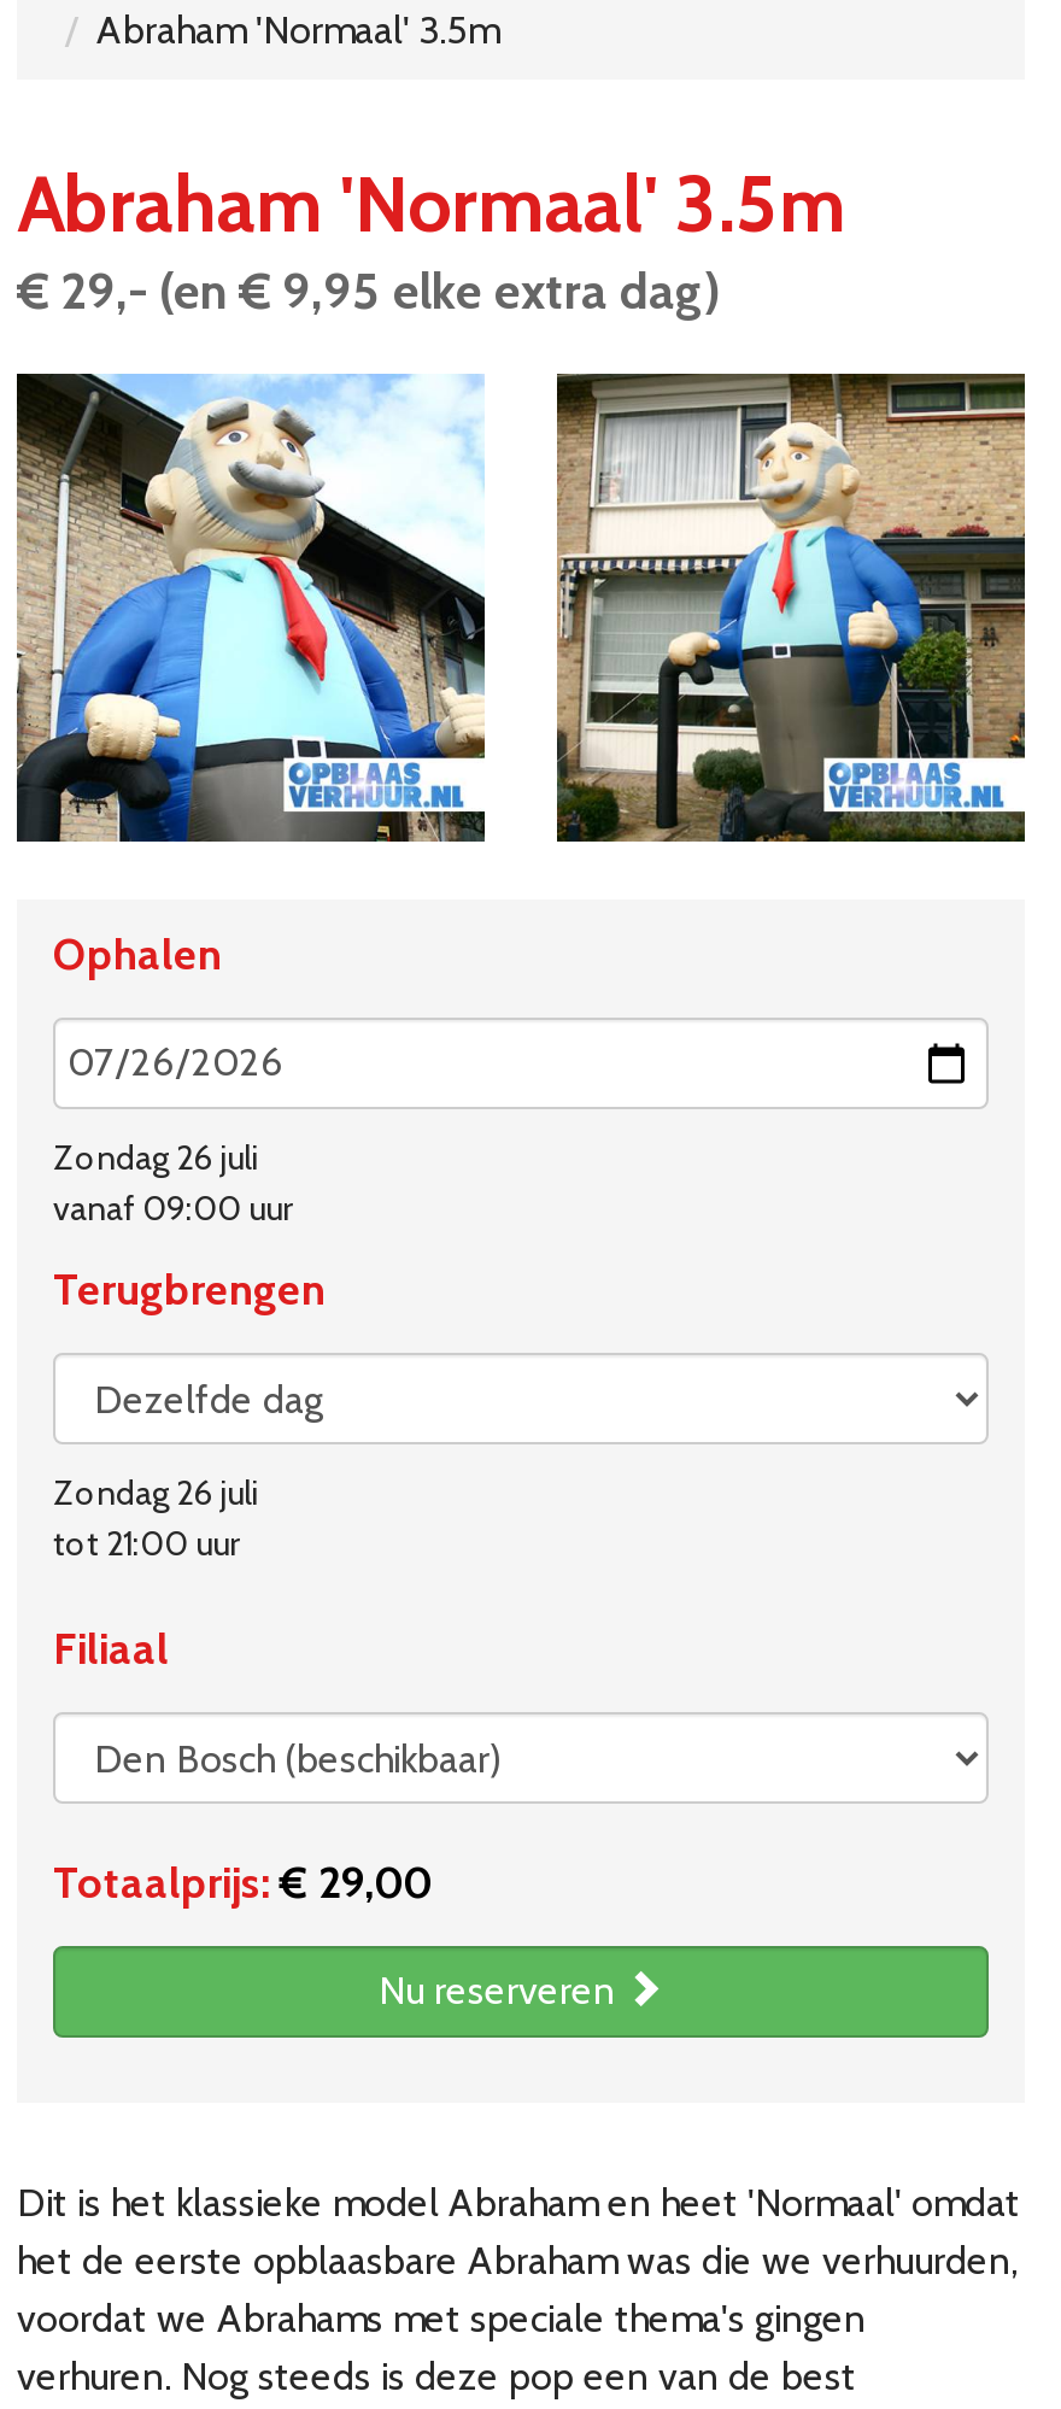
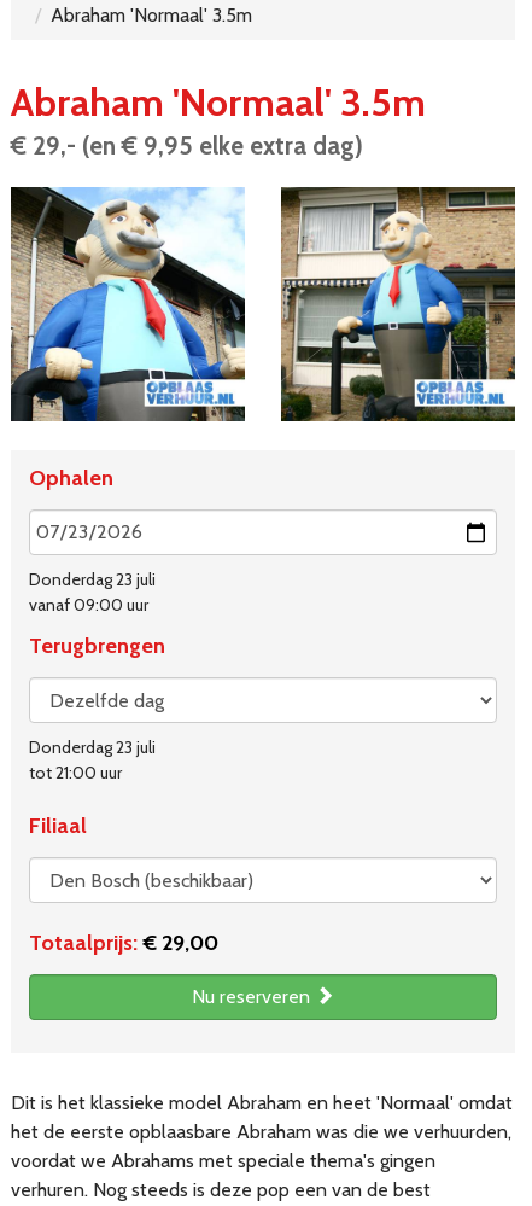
[53,1137,258,1180] Zondag 26 juli -> [29,569,156,591] Donderdag 23 juli
[53,1472,258,1515] Zondag 26 juli -> [29,737,156,759] Donderdag 23 juli

